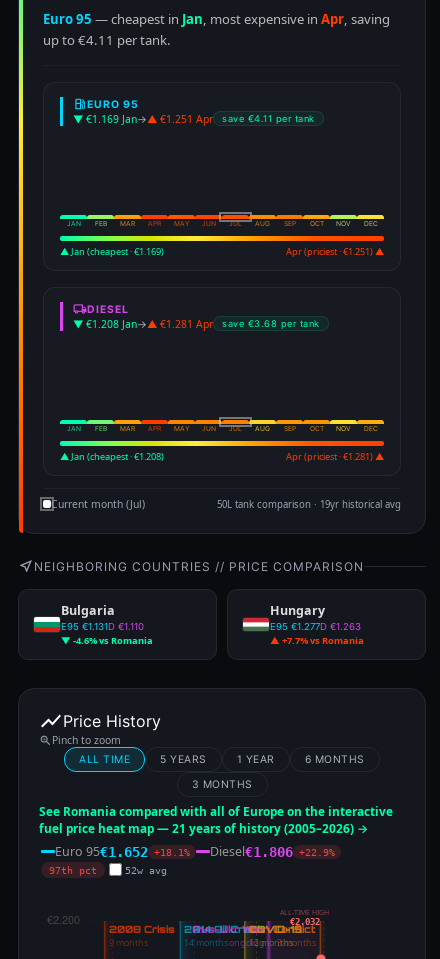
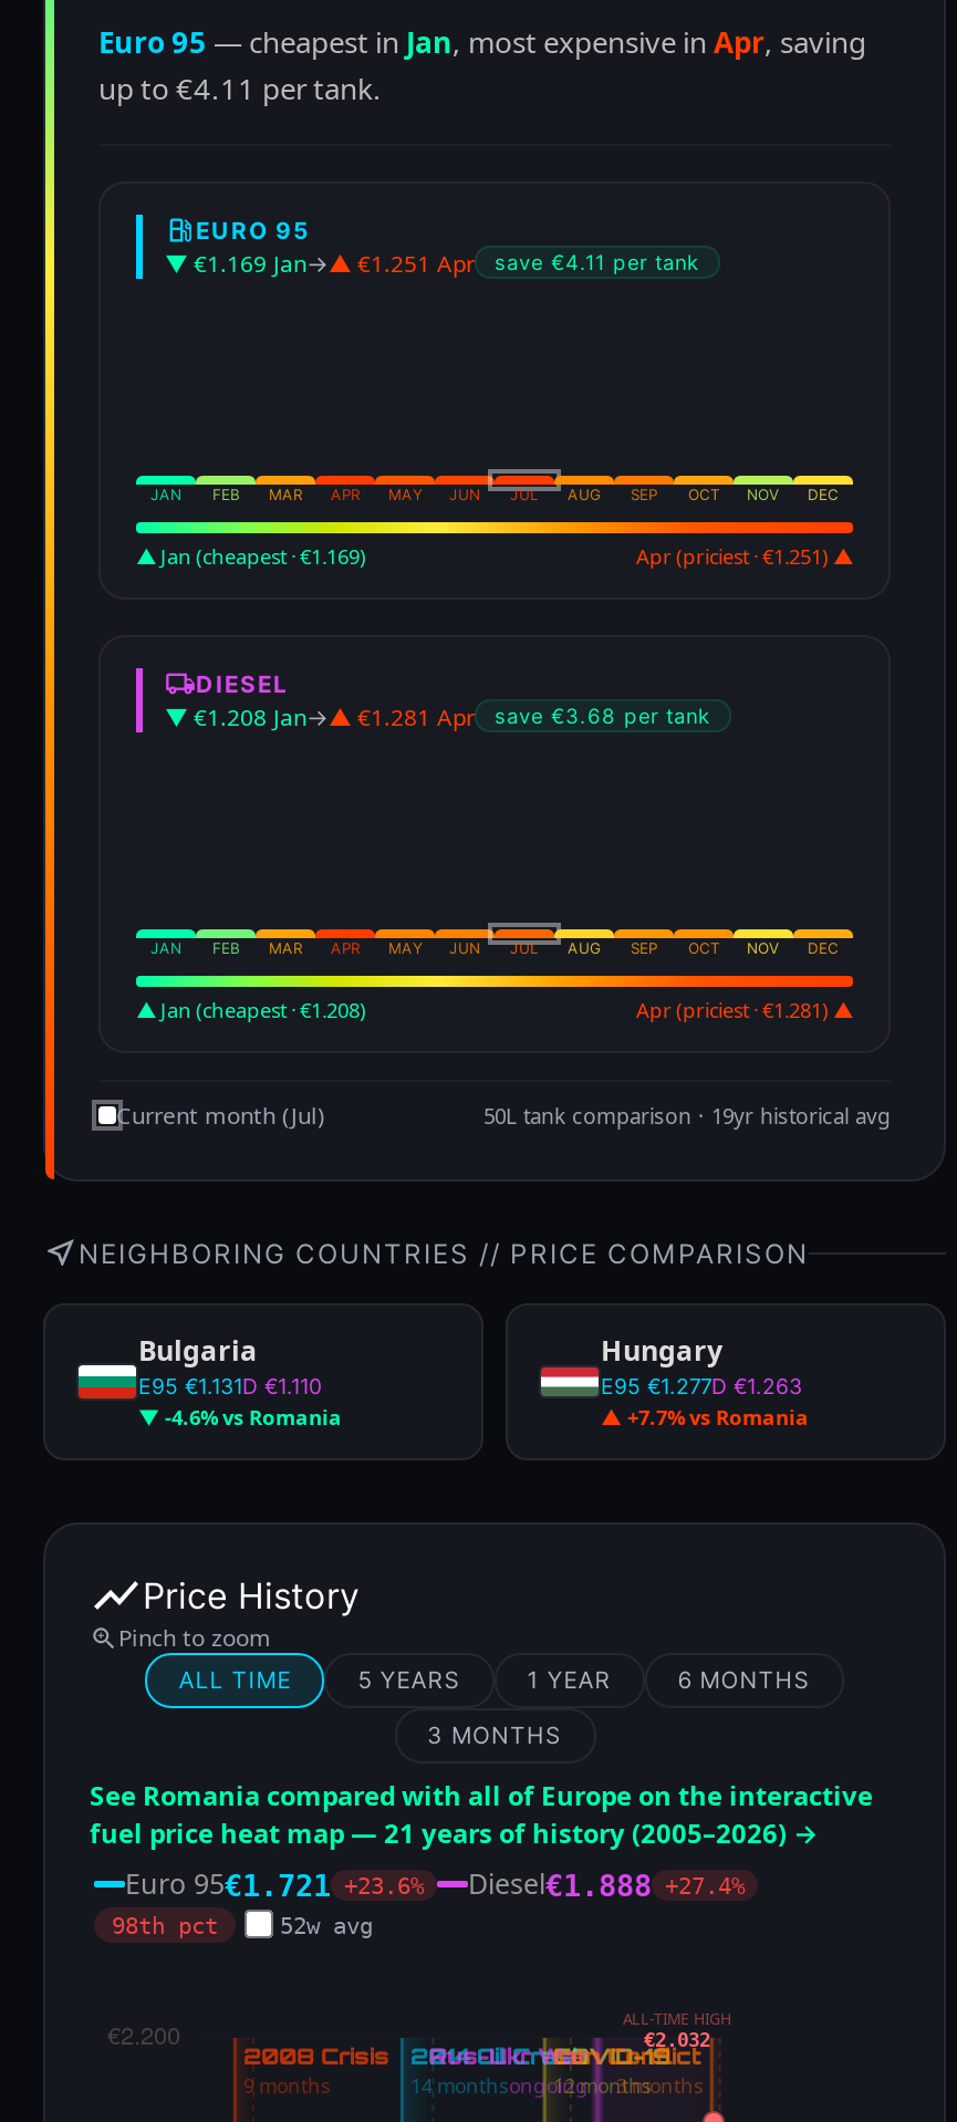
[55,843,190,860] Euro 95€1.652 +18.1% -> [125,1865,424,1903] Euro 95€1.721 +23.6%
[210,843,335,860] Diesel€1.806 +22.9% -> [468,1865,745,1903] Diesel€1.888 +27.4%
[49,863,97,875] 97th pct -> [112,1911,218,1937] 98th pct

